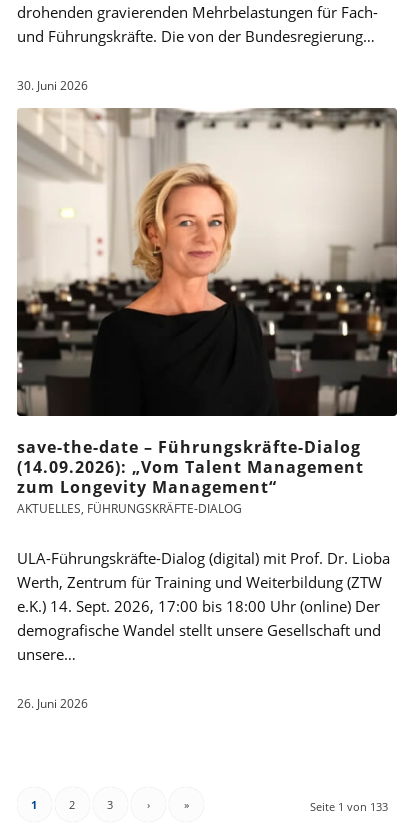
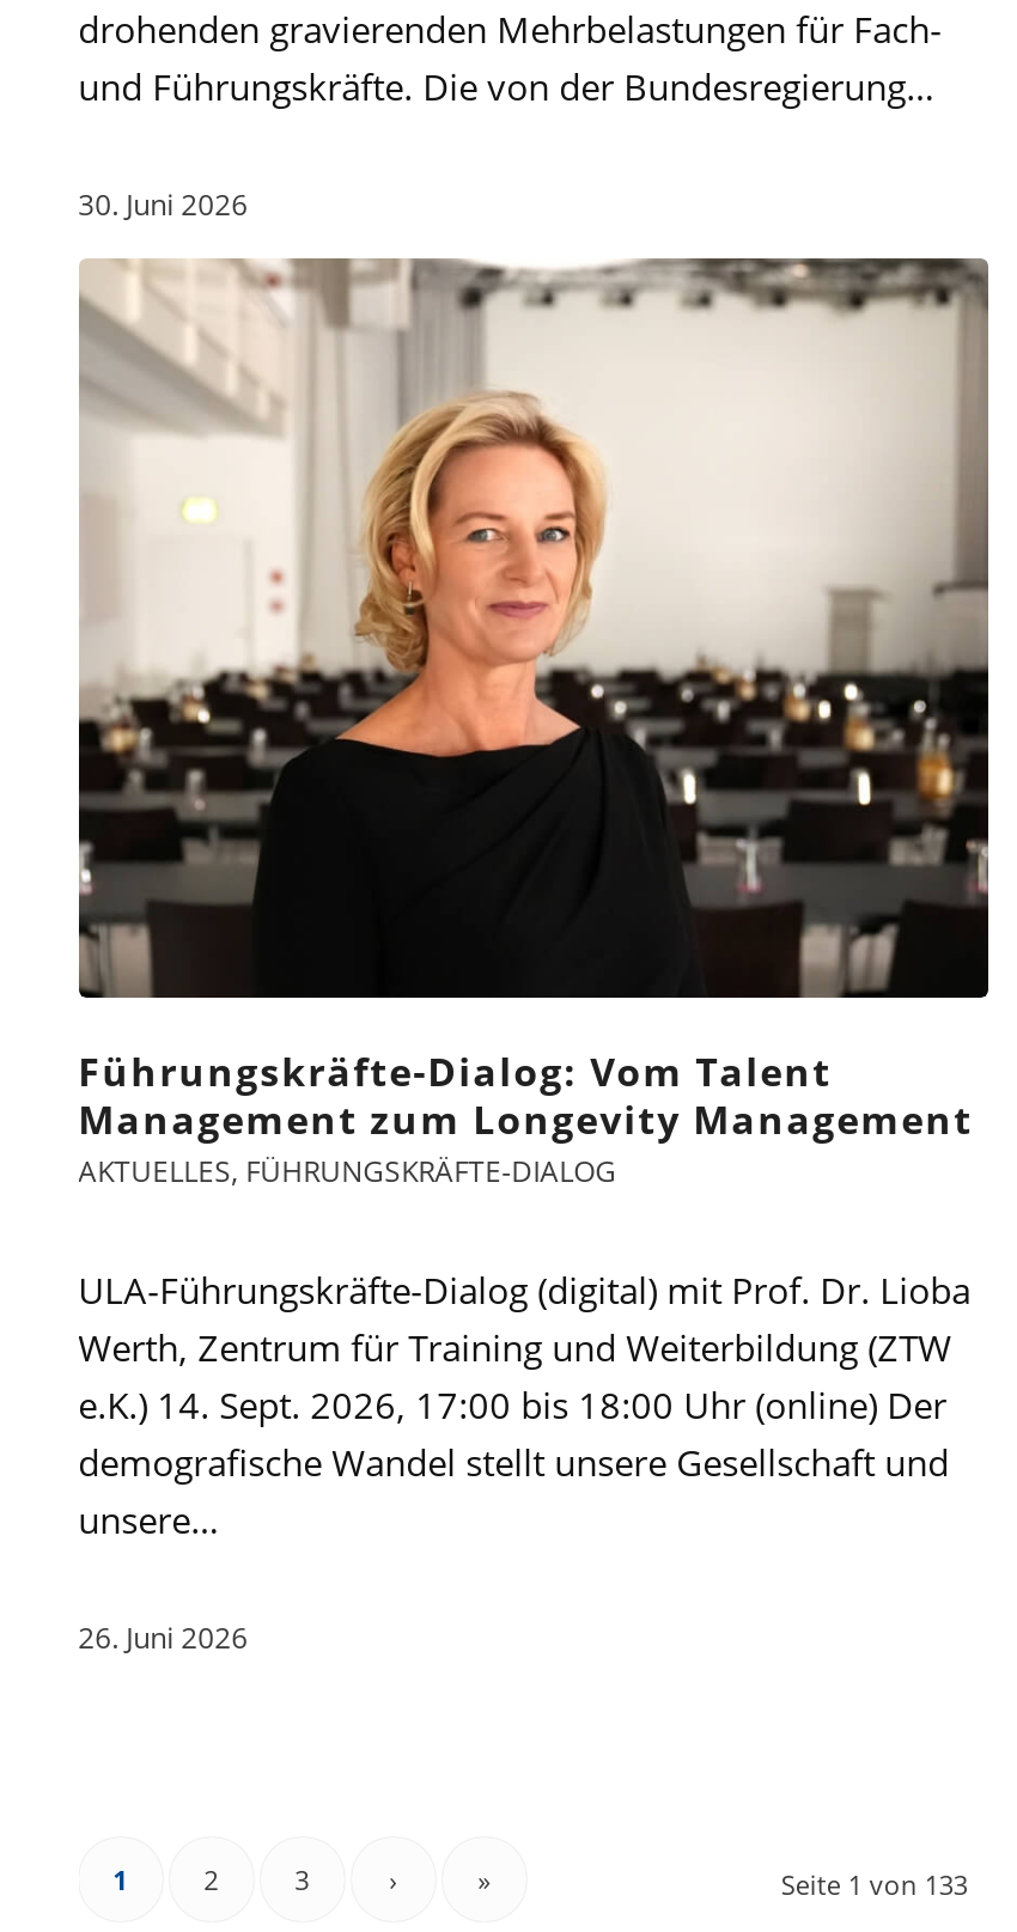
[17,436,364,498] save-the-date – Führungskräfte-Dialog | (14.09.2026): „Vom Talent Management | zum Longevity Management“ -> [78,1045,973,1145] Führungskräfte-Dialog: Vom Talent | Management zum Longevity Management

